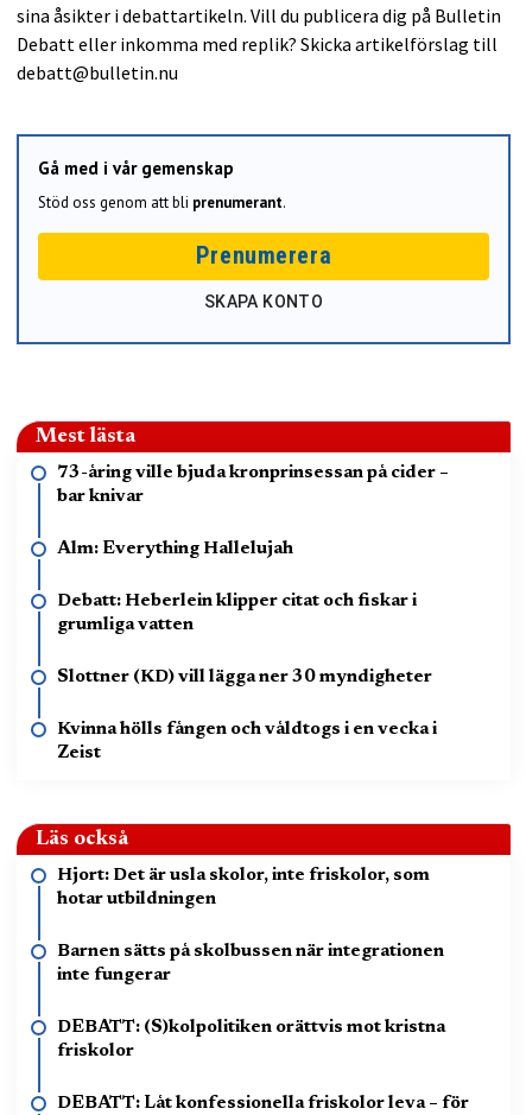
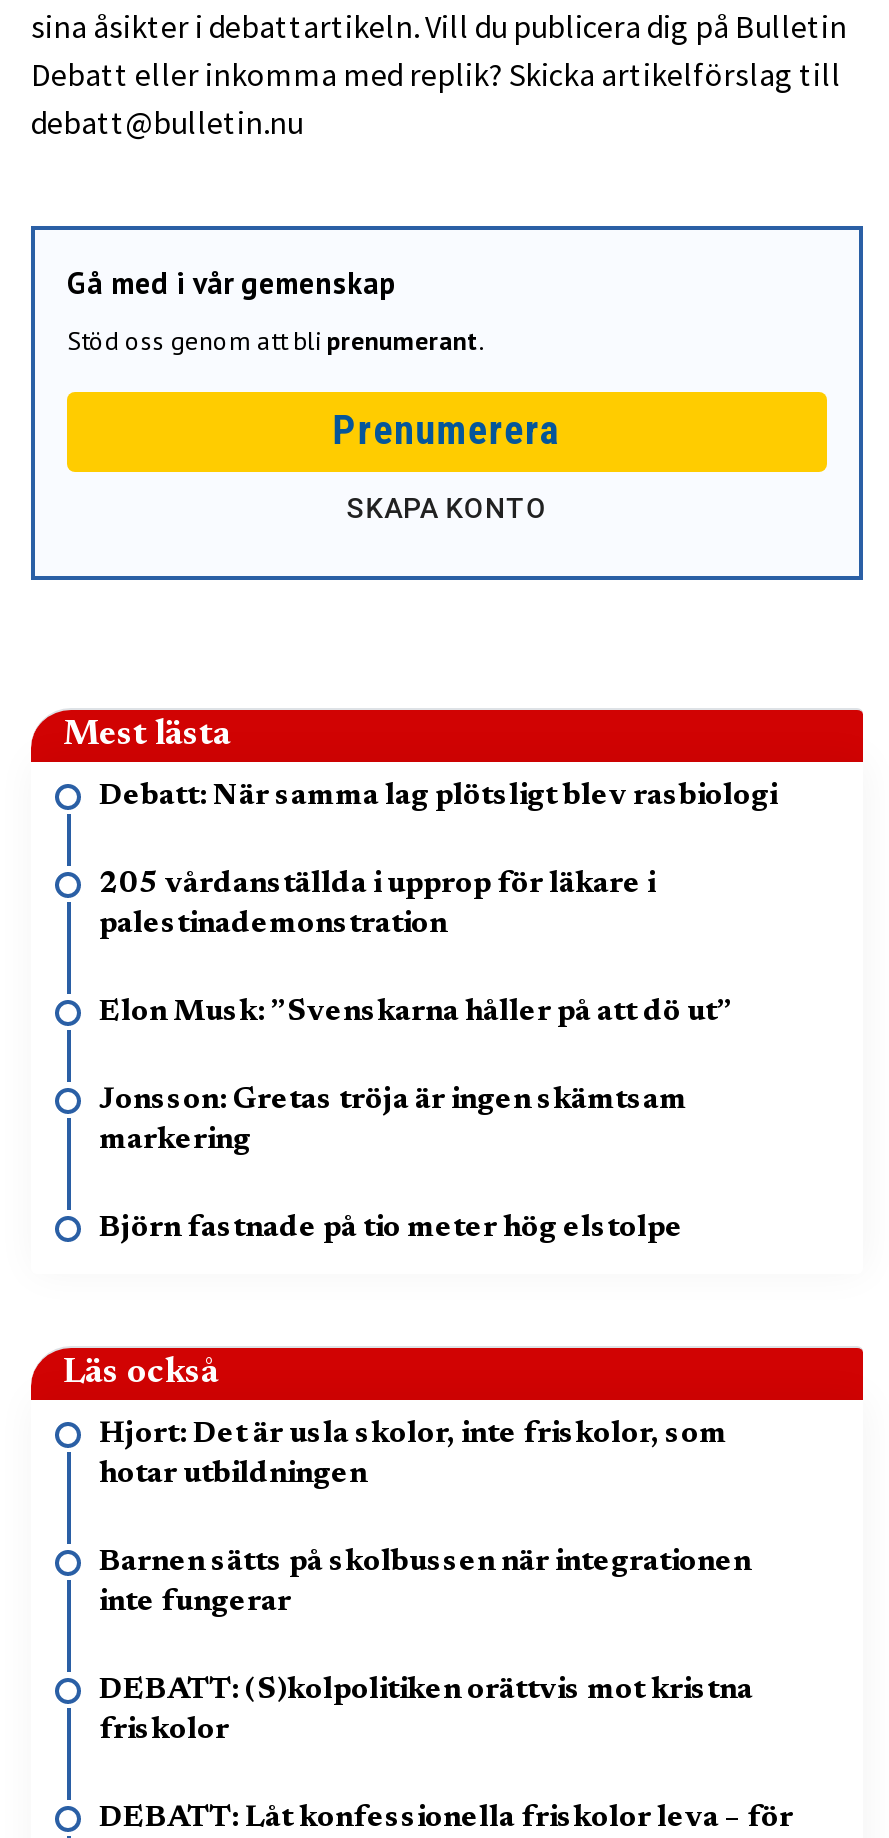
[57,464,449,505] 73-åring ville bjuda kronprinsessan på cider – | bar knivar -> [99,781,777,811] Debatt: När samma lag plötsligt blev rasbiologi
[57,540,293,557] Alm: Everything Hallelujah -> [99,869,655,939] 205 vårdanställda i upprop för läkare i | palestinademonstration
[57,592,417,633] Debatt: Heberlein klipper citat och fiskar i | grumliga vatten -> [99,997,733,1027] Elon Musk: ”Svenskarna håller på att dö ut”
[57,668,432,686] Slottner (KD) vill lägga ner 30 myndigheter -> [99,1085,687,1155] Jonsson: Gretas tröja är ingen skämtsam | markering
[57,720,437,762] Kvinna hölls fången och våldtogs i en vecka i | Zeist -> [99,1213,683,1243] Björn fastnade på tio meter hög elstolpe

